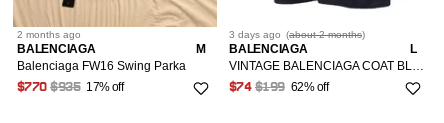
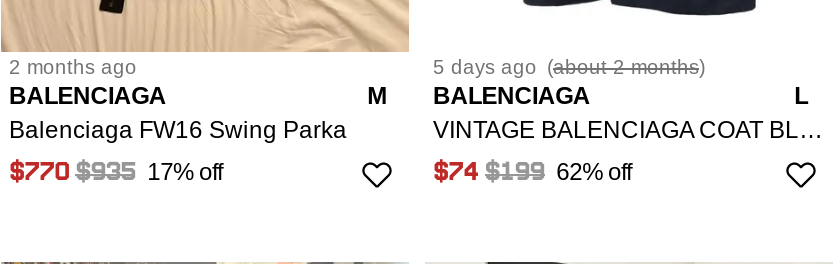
[229,28,365,39] 3 days ago (about 2 months) -> [433,57,705,79] 5 days ago (about 2 months)

